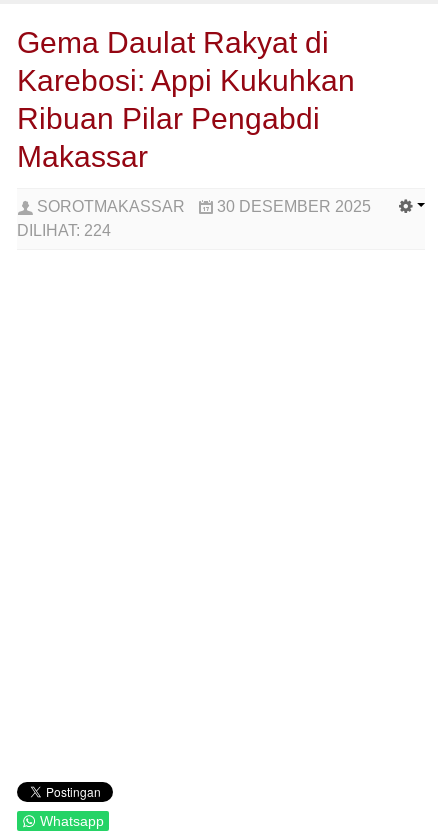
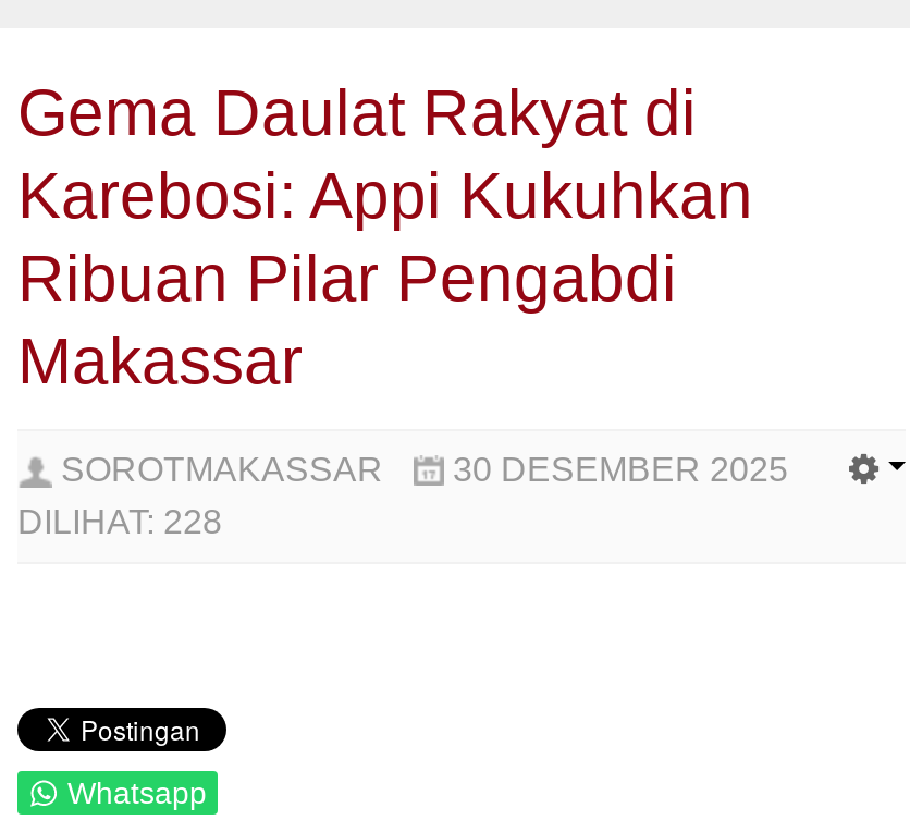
[17,222,111,239] DILIHAT: 224 -> [17,503,222,540] DILIHAT: 228

